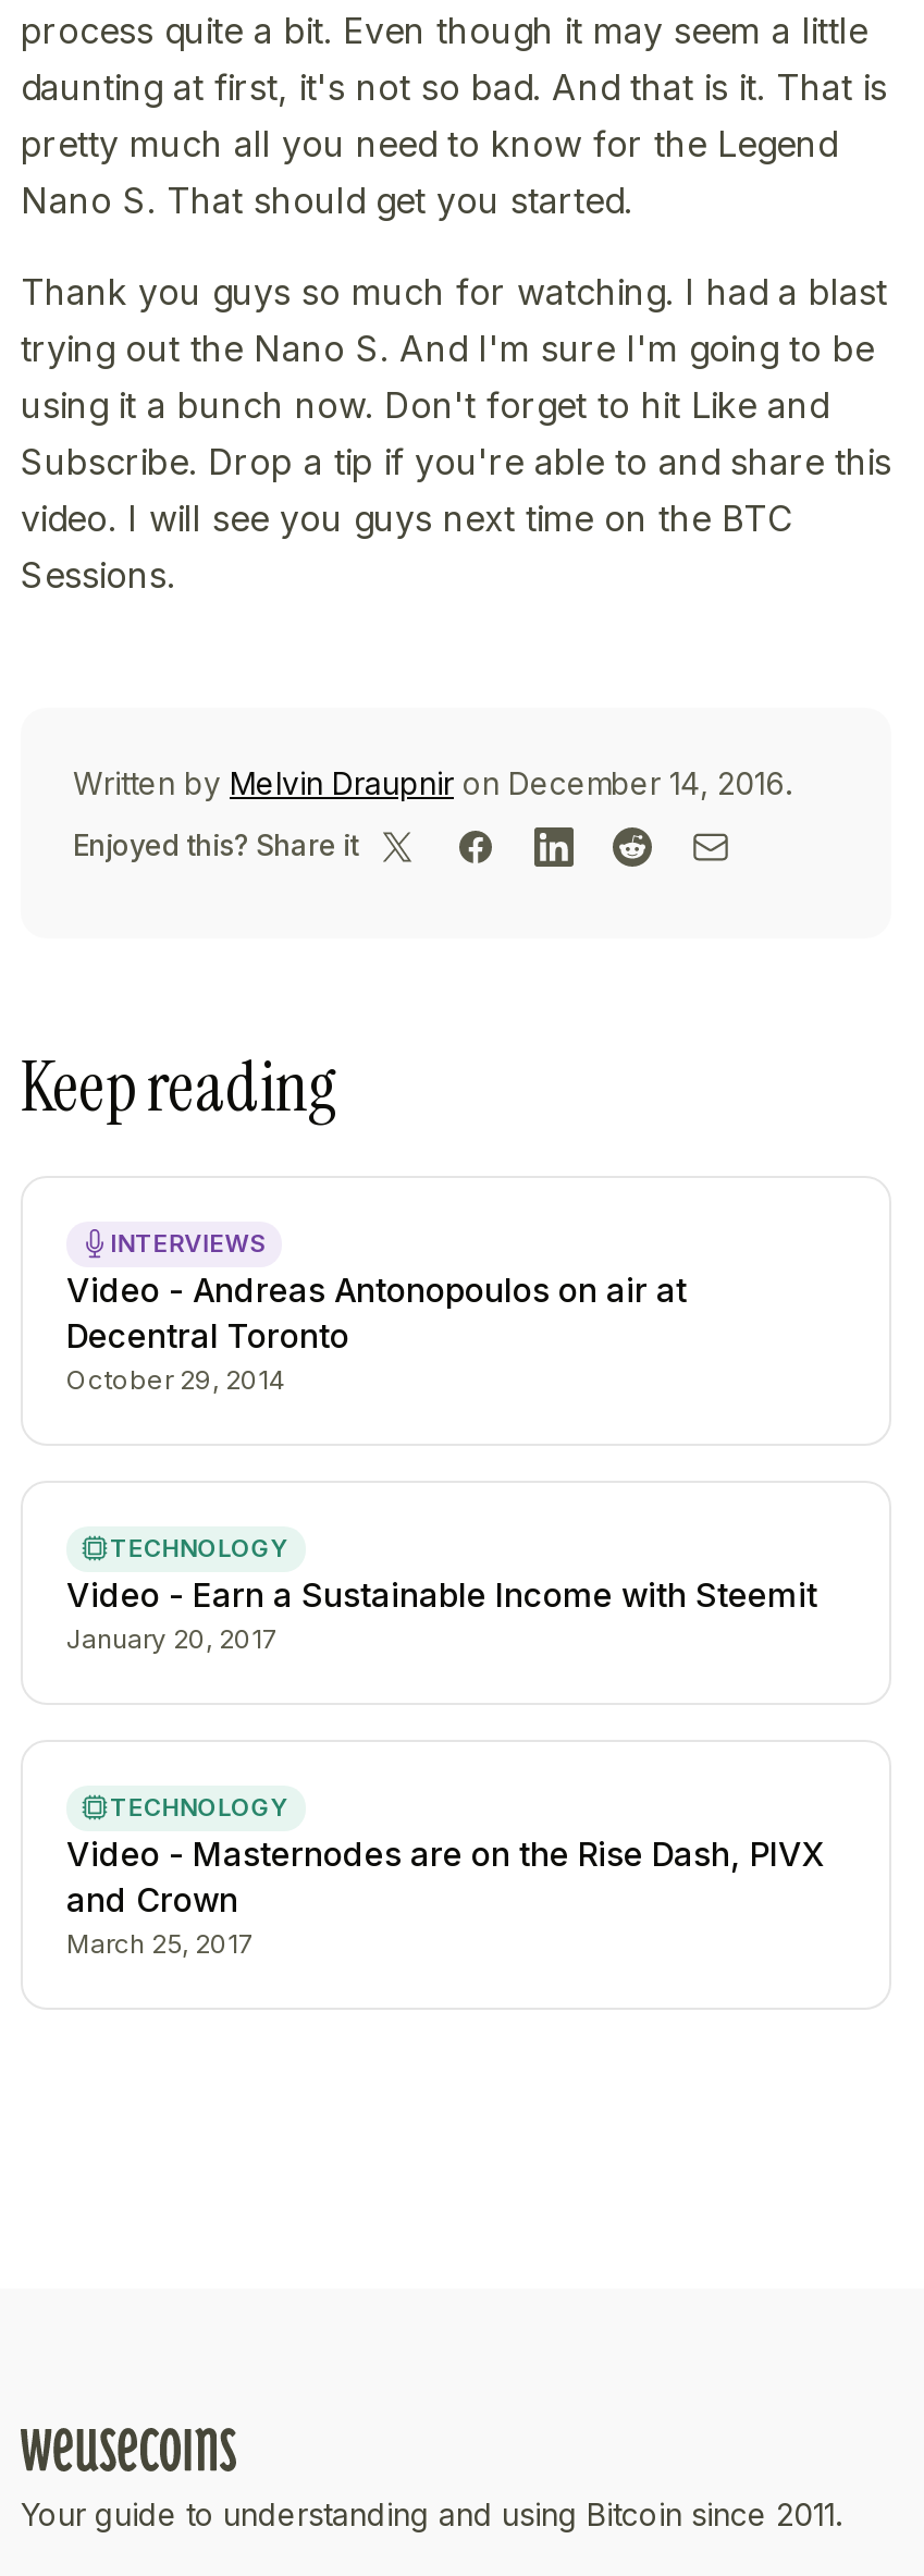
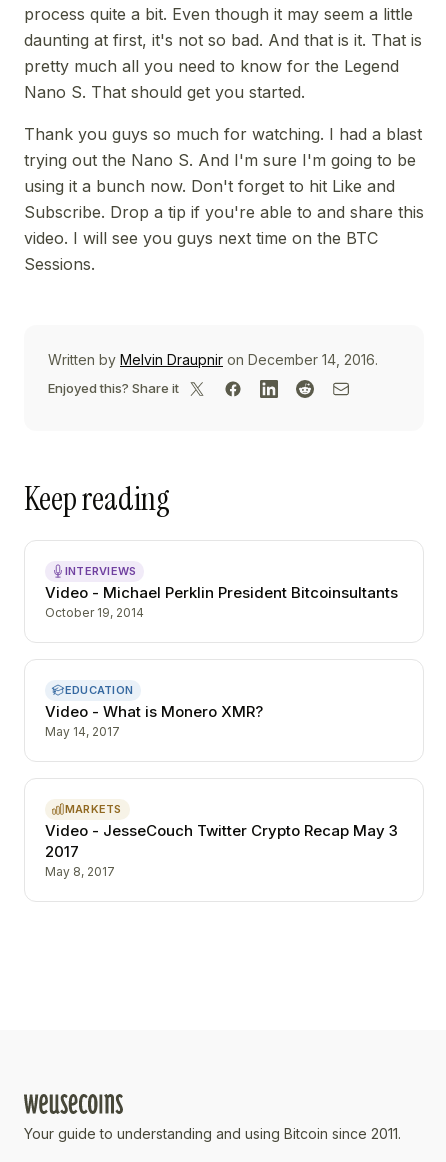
[66,1268,687,1395] Video - Andreas Antonopoulos on air at | Decentral Toronto | October 29, 2014 -> [45,582,398,619] Video - Michael Perklin President Bitcoinsultants | October 19, 2014
[66,1532,817,1654] TECHNOLOGY | Video - Earn a Sustainable Income with Steemit | January 20, 2017 -> [45,682,263,738] EDUCATION | Video - What is Monero XMR? | May 14, 2017
[66,1791,826,1959] TECHNOLOGY | Video - Masternodes are on the Rise Dash, PIVX | and Crown | March 25, 2017 -> [45,801,398,878] MARKETS | Video - JesseCouch Twitter Crypto Recap May 3 | 2017 | May 8, 2017

